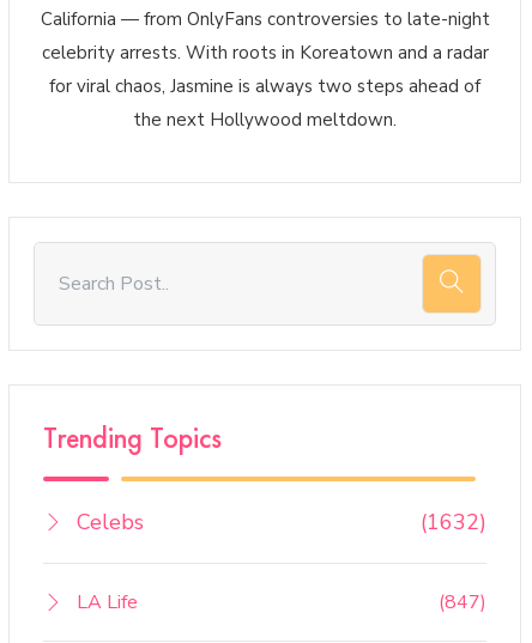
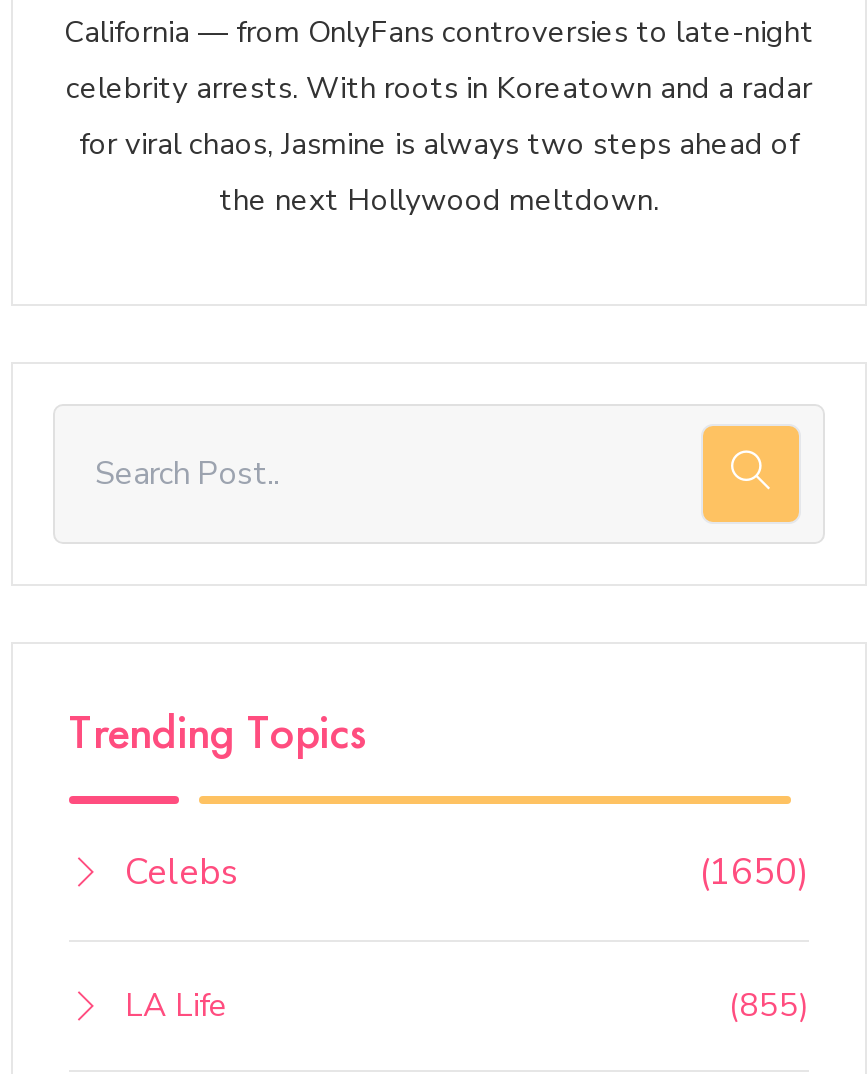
[421,508,486,537] (1632) -> [699,849,809,897] (1650)
[439,590,486,616] (847) -> [729,985,809,1029] (855)

